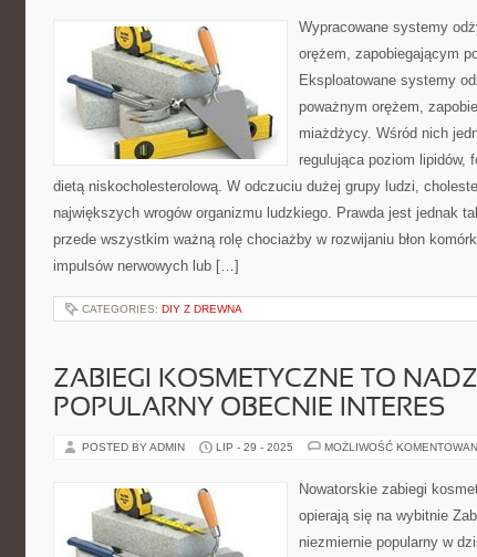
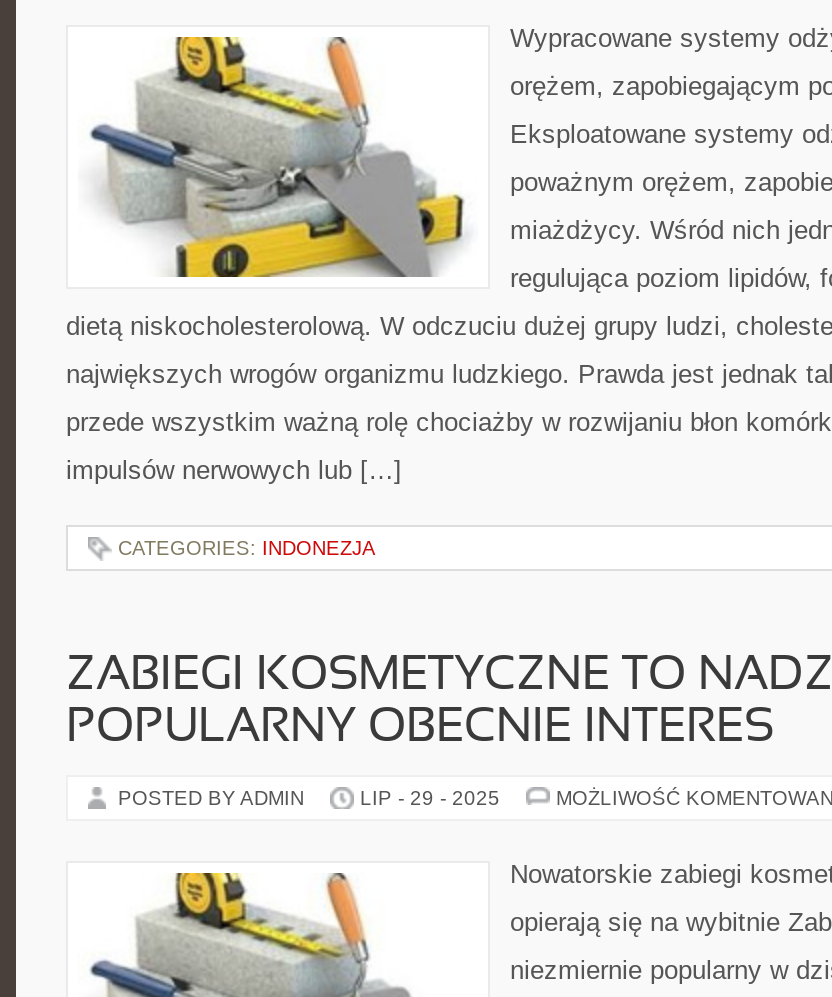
[82,303,242,315] CATEGORIES: DIY Z DREWNA -> [118,537,376,559] CATEGORIES: INDONEZJA

